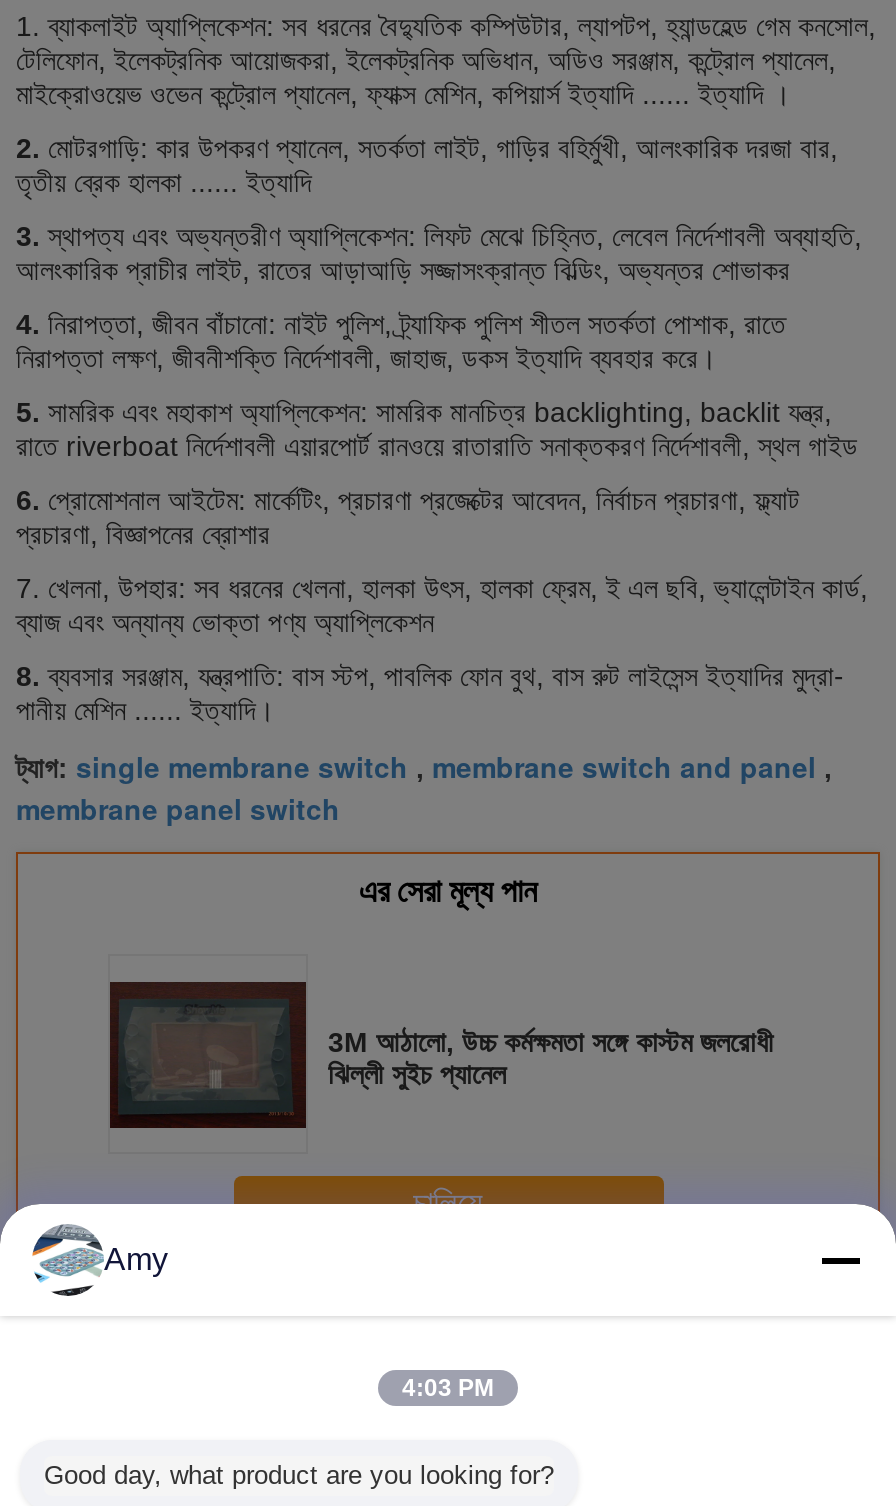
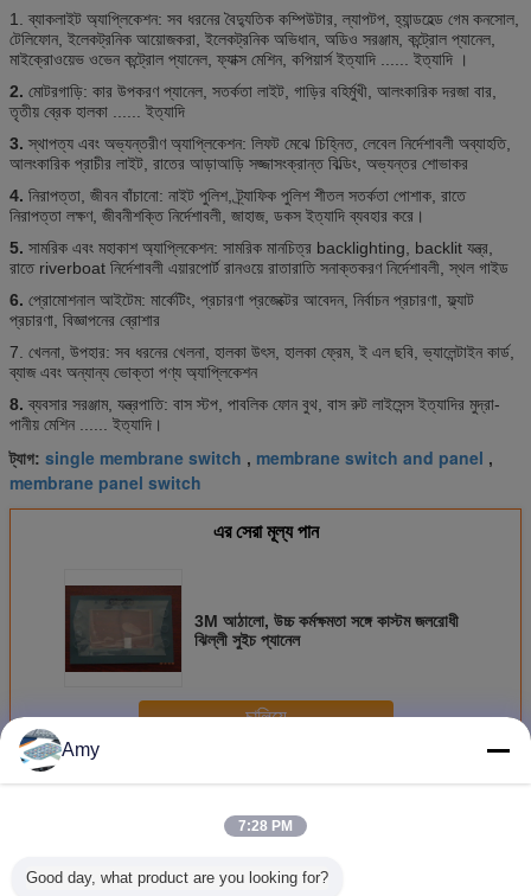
[402,1374,494,1402] 4:03 PM -> [238,818,293,834] 7:28 PM

